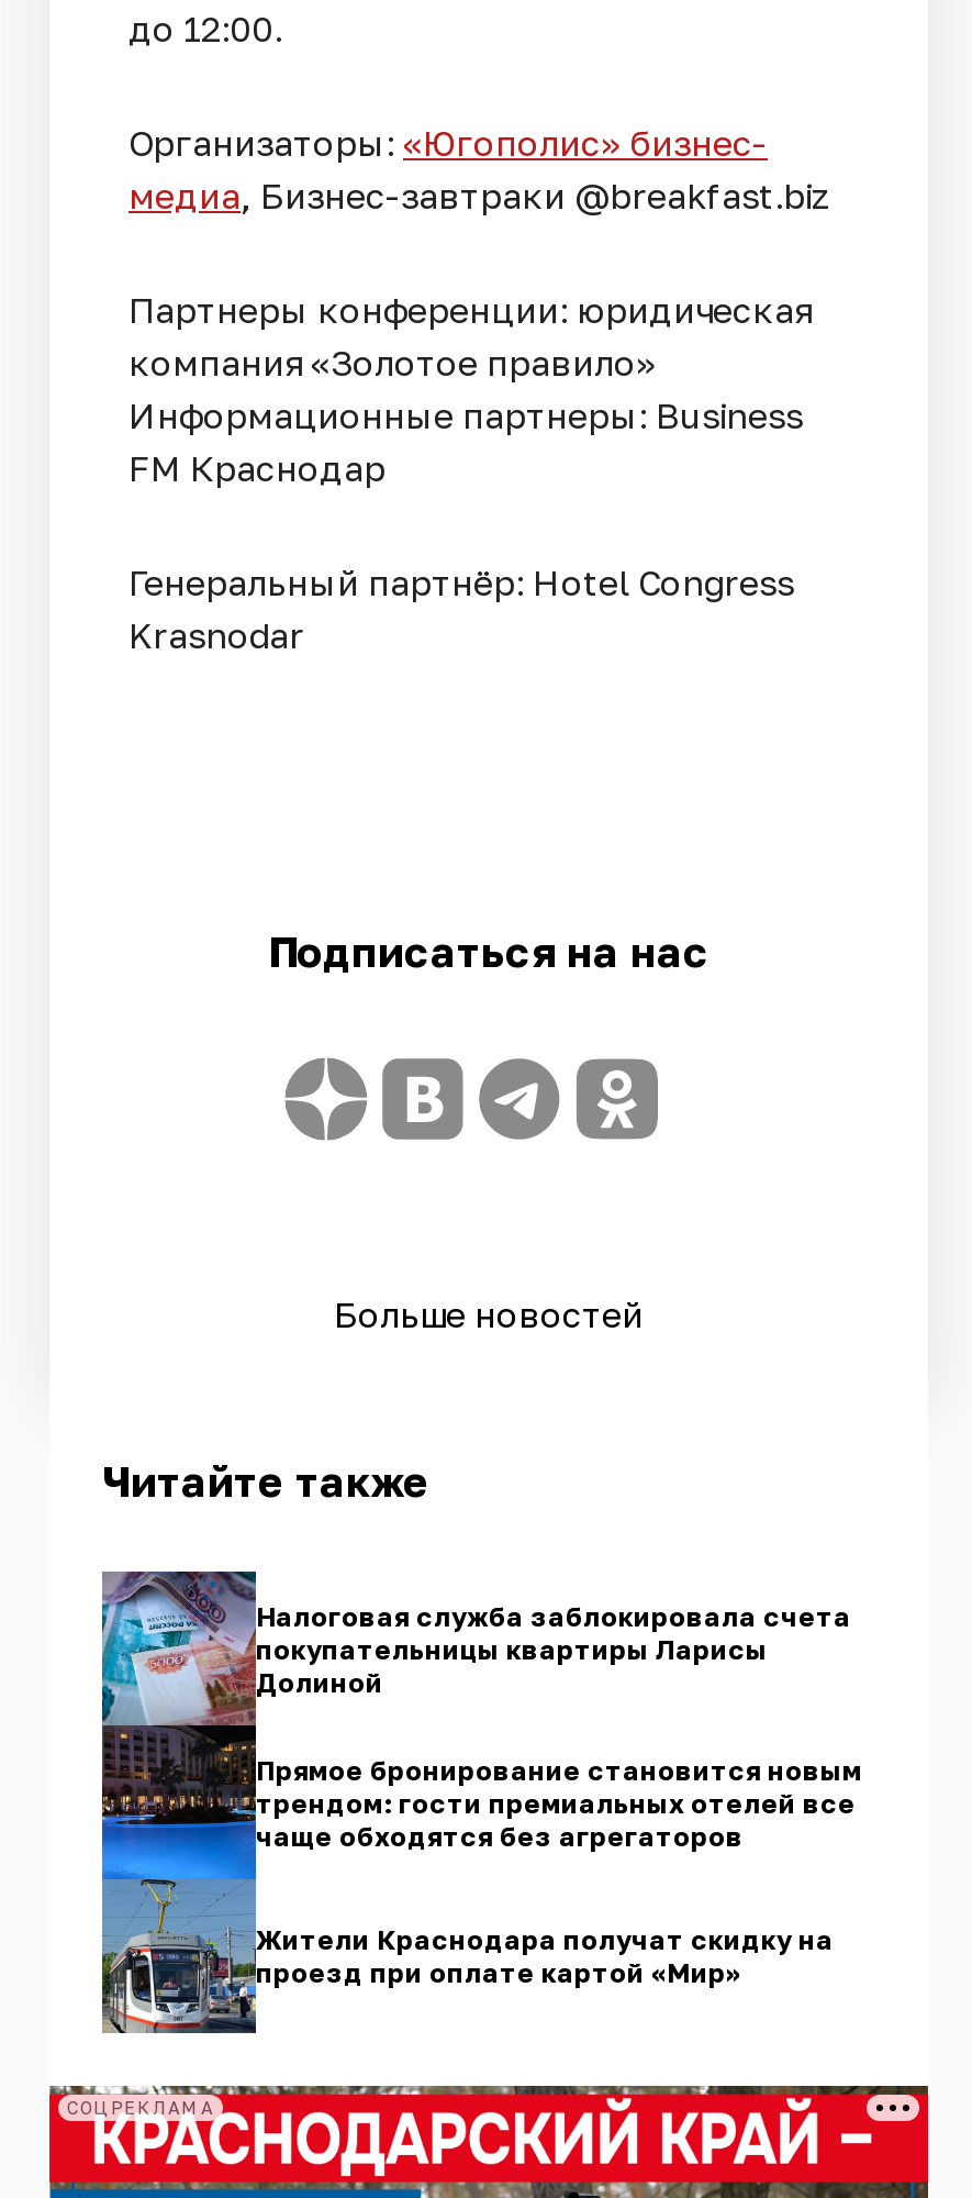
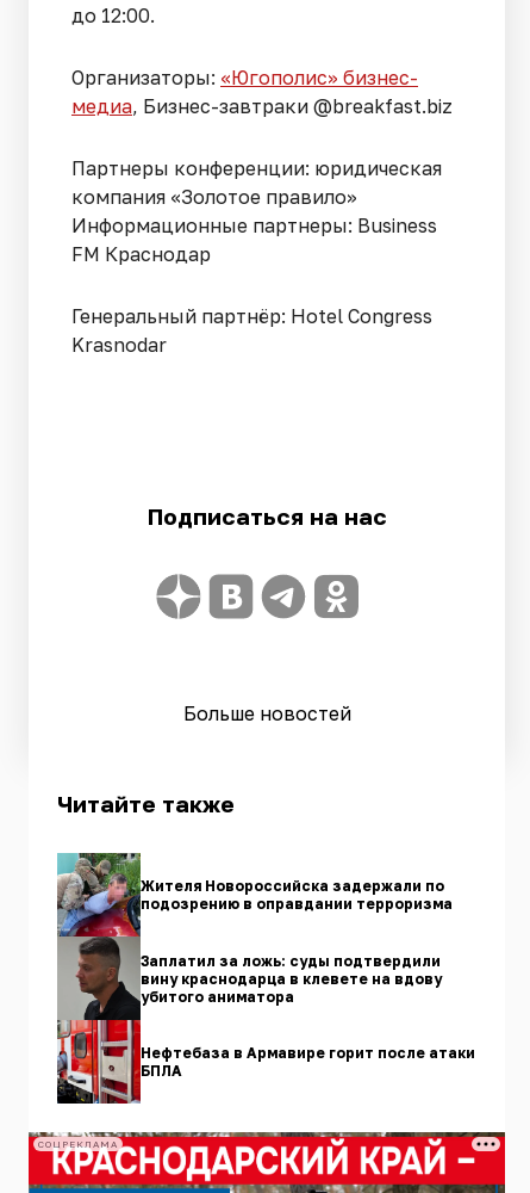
[100,1569,851,2035] [image] | Налоговая служба заблокировала счета | покупательницы квартиры Ларисы | Долиной -> [56,852,453,1104] [image] | Жителя Новороссийска задержали по | подозрению в оправдании терроризма
[256,1753,862,1852] Прямое бронирование становится новым | трендом: гости премиальных отелей все | чаще обходятся без агрегаторов -> [141,951,442,1005] Заплатил за ложь: суды подтвердили | вину краснодарца в клевете на вдову | убитого аниматора
[256,1923,834,1989] Жители Краснодара получат скидку на | проезд при оплате картой «Мир» -> [141,1044,475,1080] Нефтебаза в Армавире горит после атаки | БПЛА

